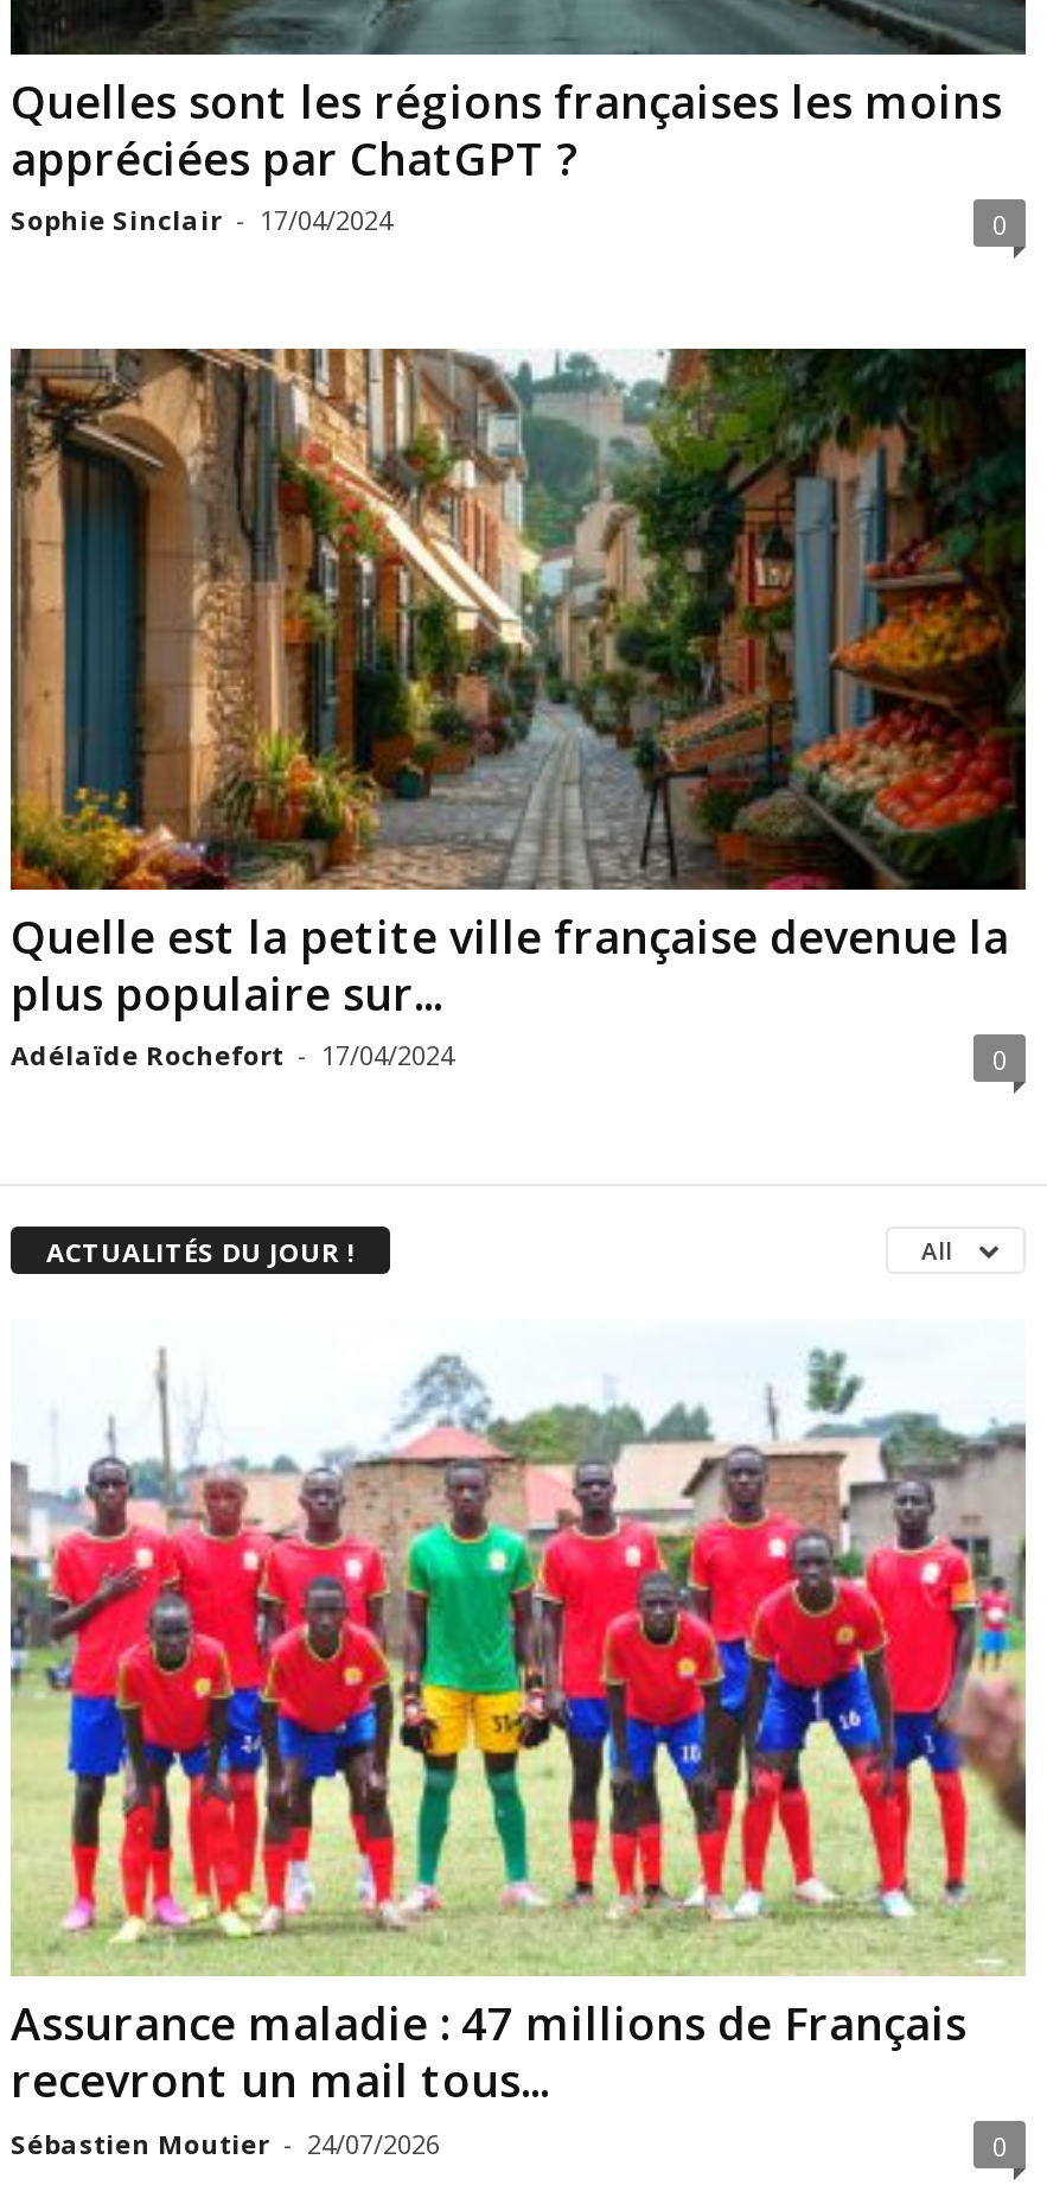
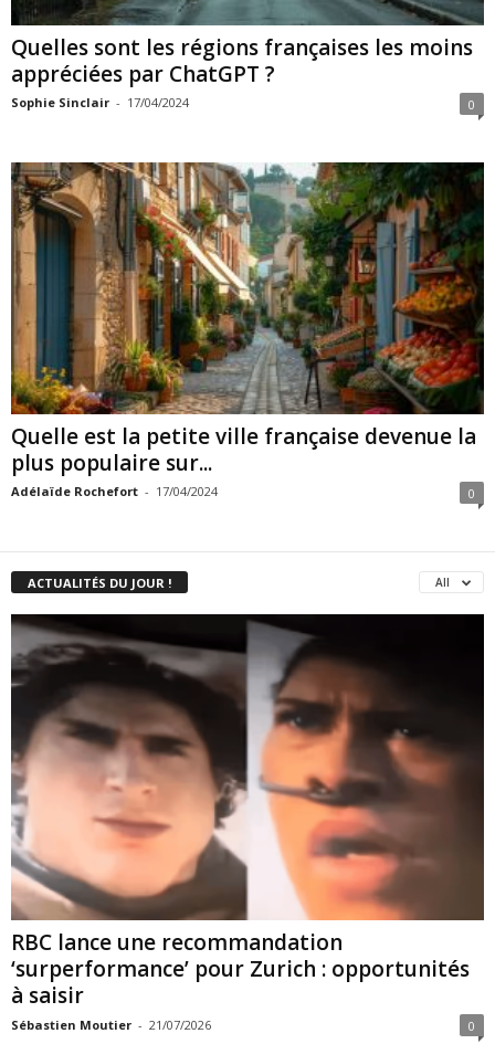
[11,1319,1028,2161] [image] | Assurance maladie : 47 millions de Français | recevront un mail tous... | Sébastien Moutier - 24/07/2026 -> [10,613,485,1033] [image] | RBC lance une recommandation | ‘surperformance’ pour Zurich : opportunités | à saisir | Sébastien Moutier - 21/07/2026

